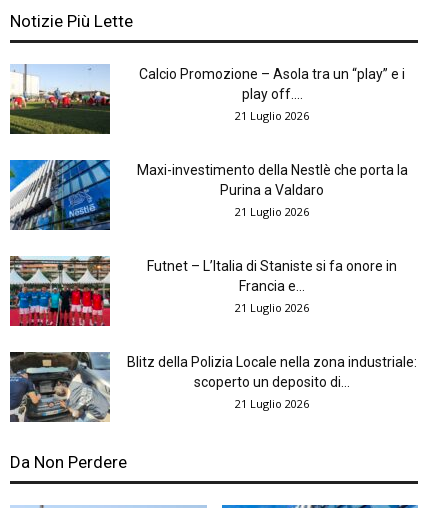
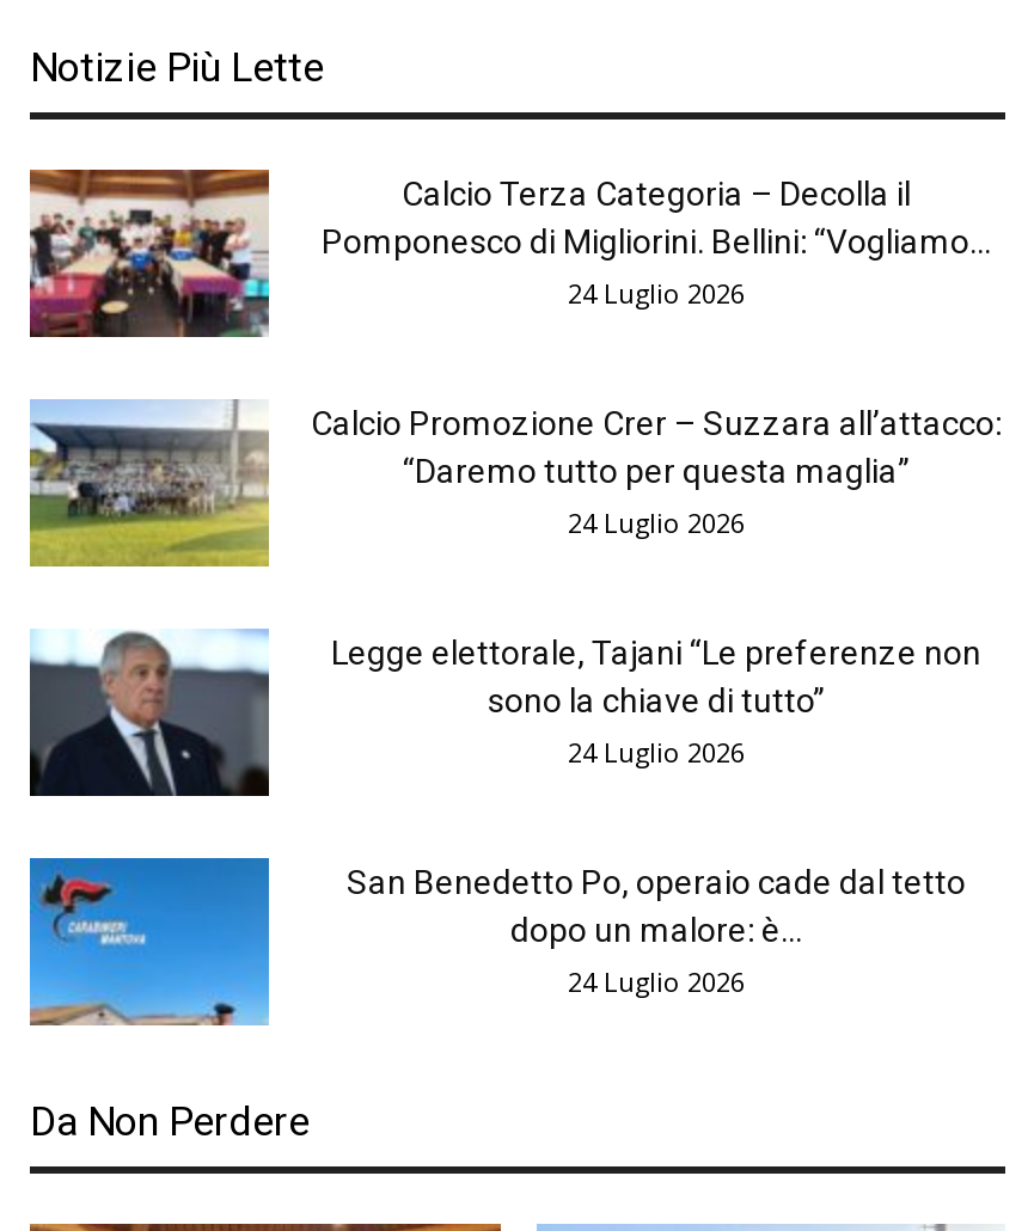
[9,64,405,134] [image] | Calcio Promozione – Asola tra un “play” e i | play off.... | 21 Luglio 2026 -> [27,167,991,337] [image] | Calcio Terza Categoria – Decolla il | Pomponesco di Migliorini. Bellini: “Vogliamo... | 24 Luglio 2026
[9,159,407,231] [image] | Maxi-investimento della Nestlè che porta la | Purina a Valdaro | 21 Luglio 2026 -> [27,399,1002,569] [image] | Calcio Promozione Crer – Suzzara all’attacco: | “Daremo tutto per questa maglia” | 24 Luglio 2026
[9,255,397,327] [image] | Futnet – L’Italia di Staniste si fa onore in | Francia e... | 21 Luglio 2026 -> [27,629,981,798] [image] | Legge elettorale, Tajani “Le preferenze non | sono la chiave di tutto” | 24 Luglio 2026
[9,351,417,423] [image] | Blitz della Polizia Locale nella zona industriale: | scoperto un deposito di... | 21 Luglio 2026 -> [27,856,966,1025] [image] | San Benedetto Po, operaio cade dal tetto | dopo un malore: è... | 24 Luglio 2026

